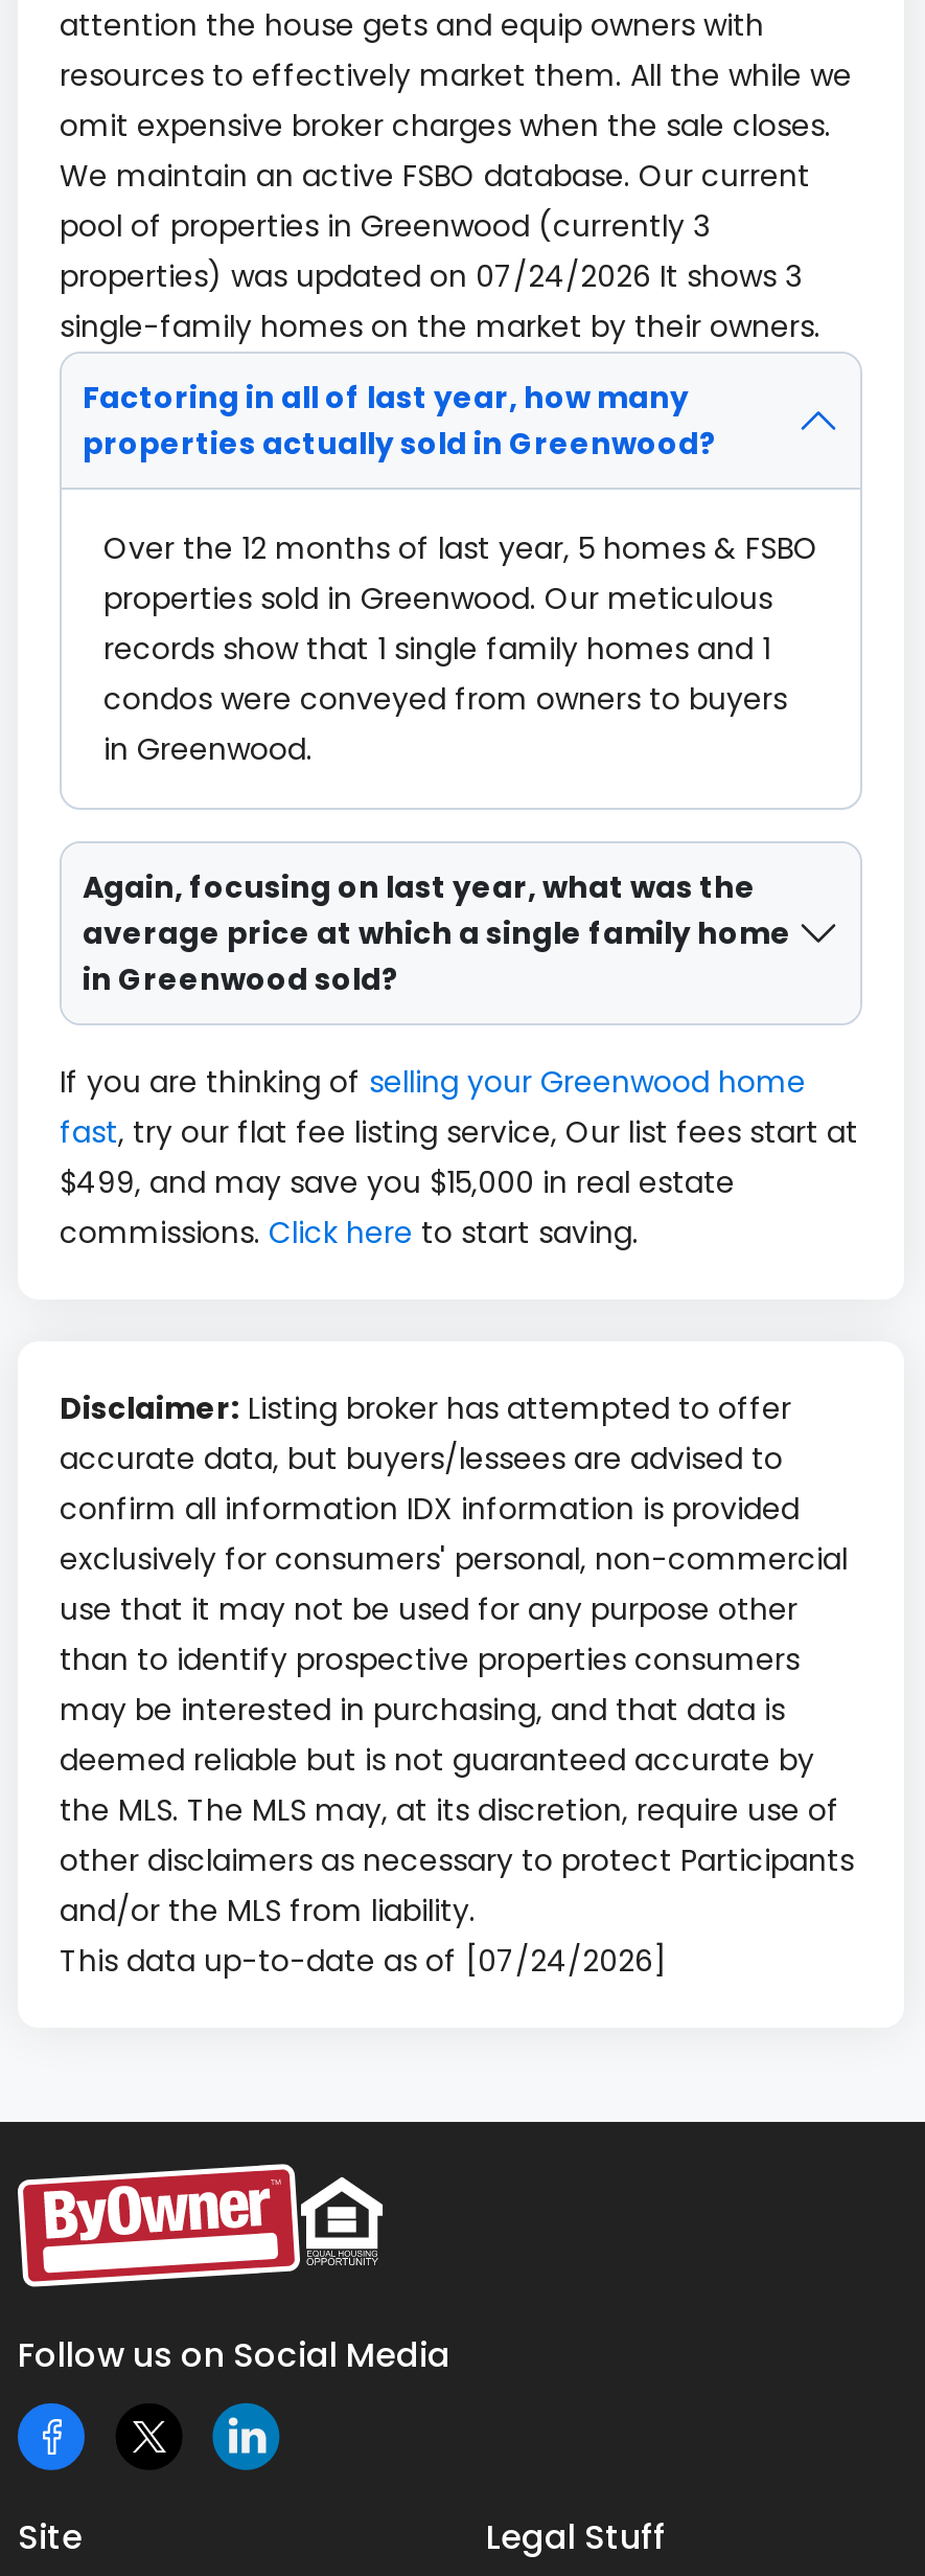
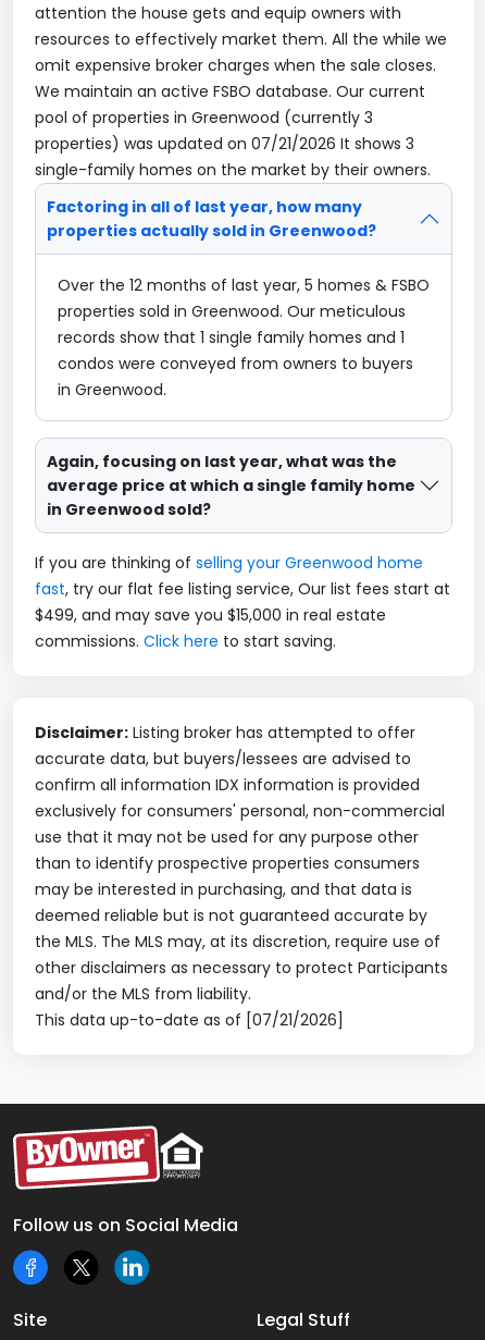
[60,255,802,297] properties) was updated on 07/24/2026 It shows 3 -> [35,133,414,155] properties) was updated on 07/21/2026 It shows 3
[60,1940,666,1982] This data up-to-date as of [07/24/2026] -> [35,1009,344,1031] This data up-to-date as of [07/21/2026]

